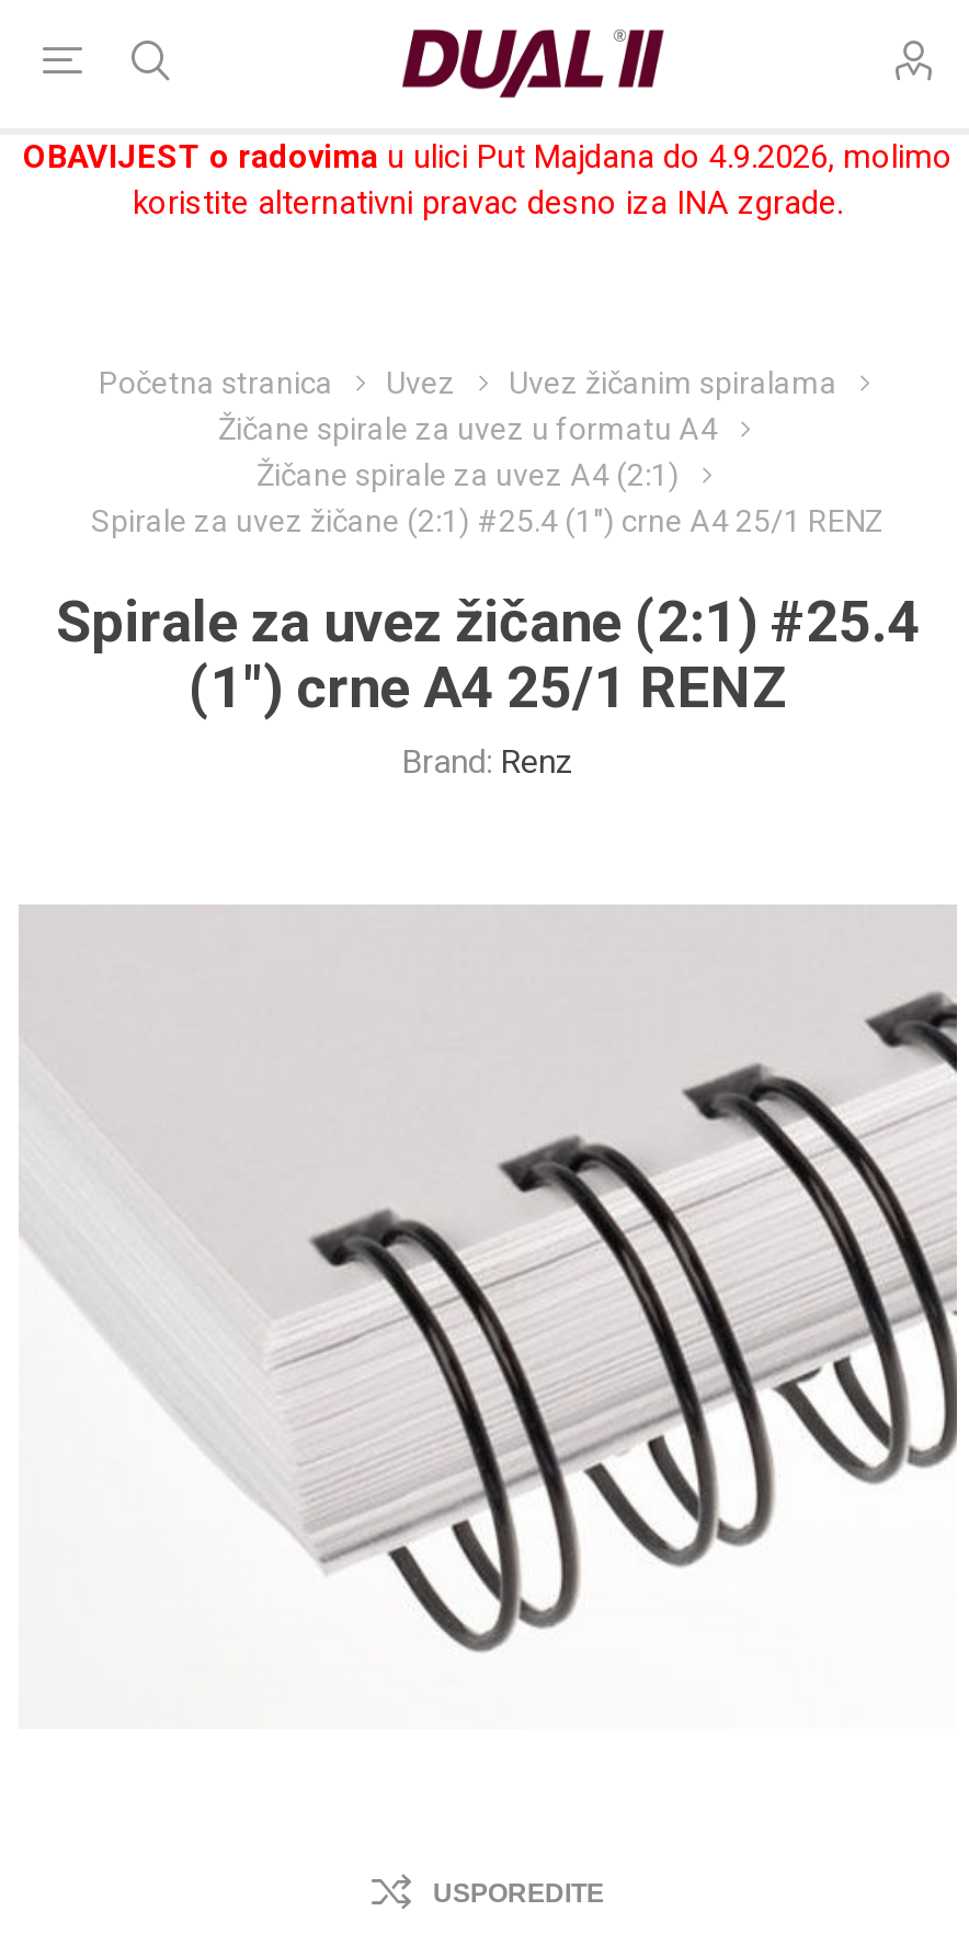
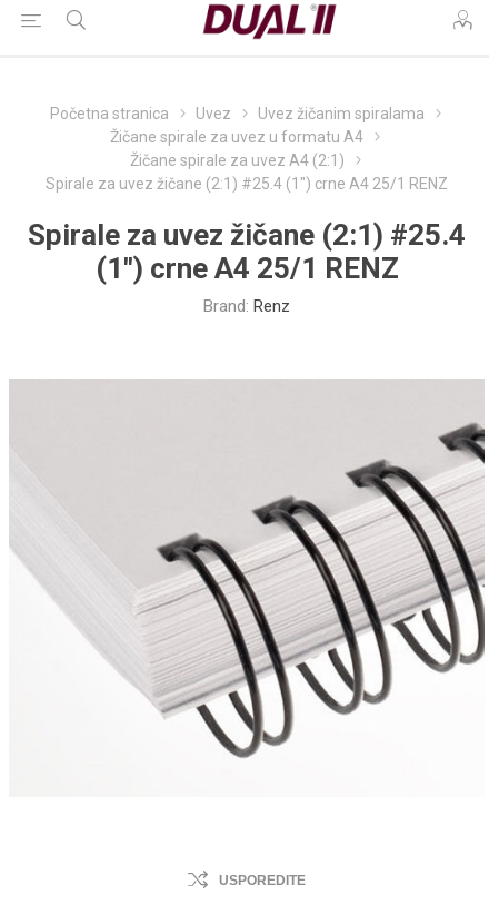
[23,137,953,223] OBAVIJEST o radovima u ulici Put Majdana do 4.9.2026, molimo | koristite alternativni pravac desno iza INA zgrade. -> none

